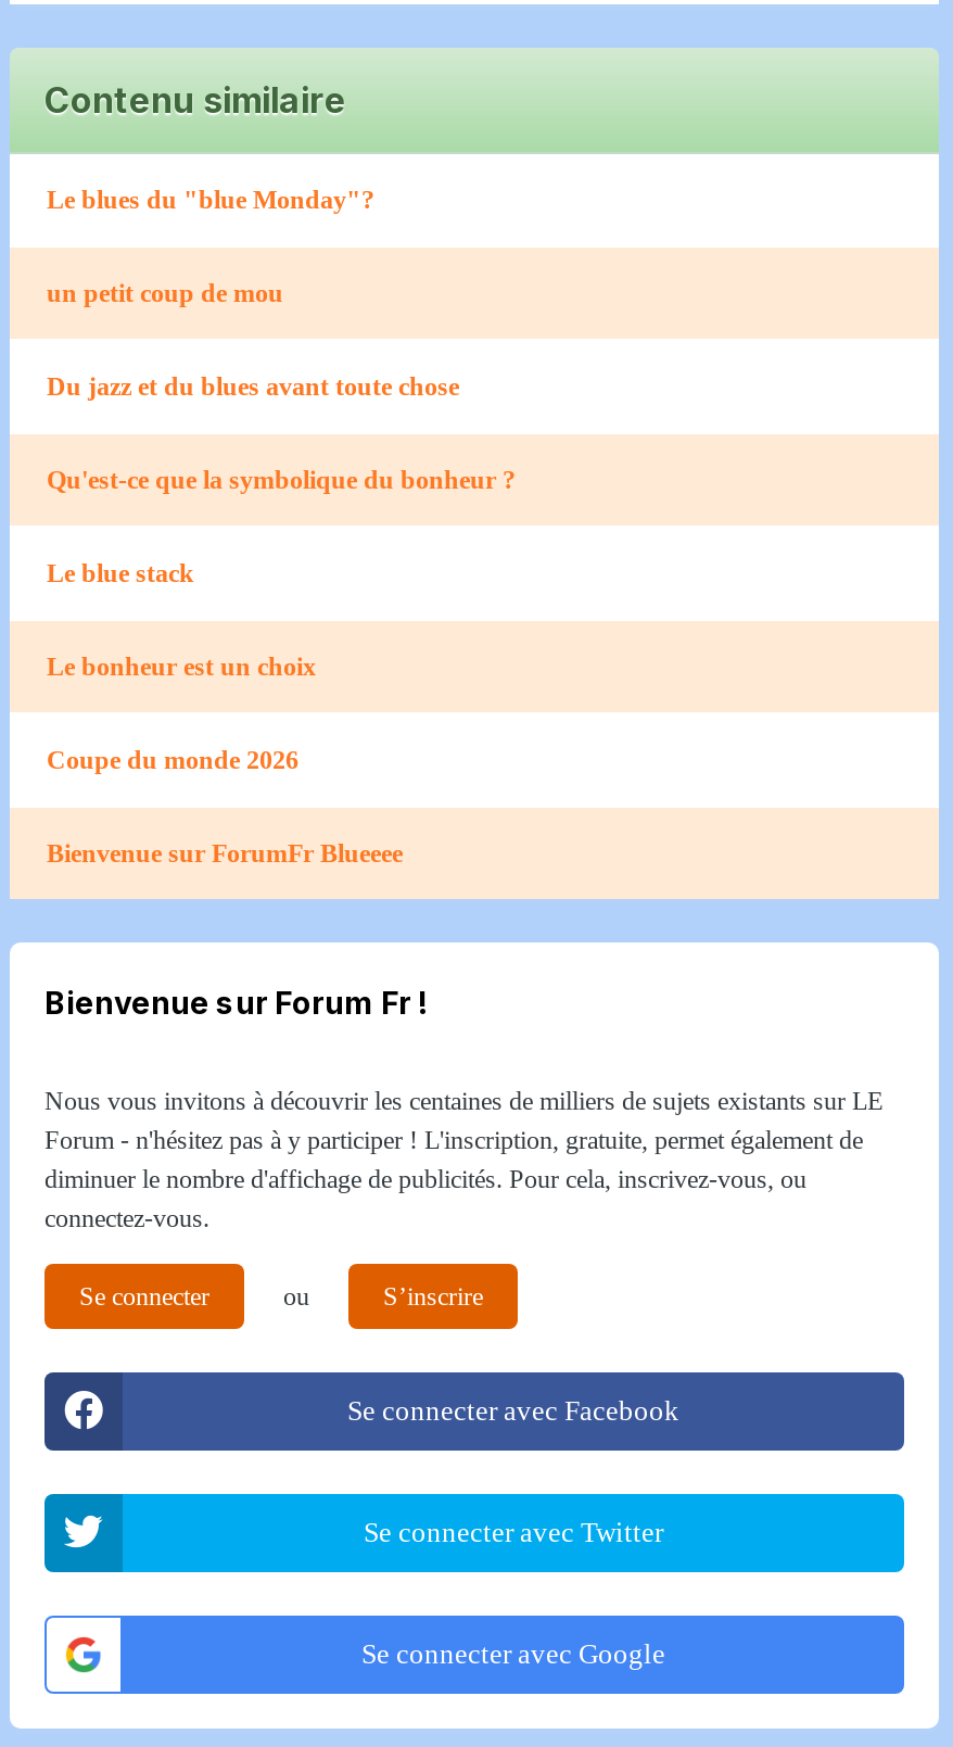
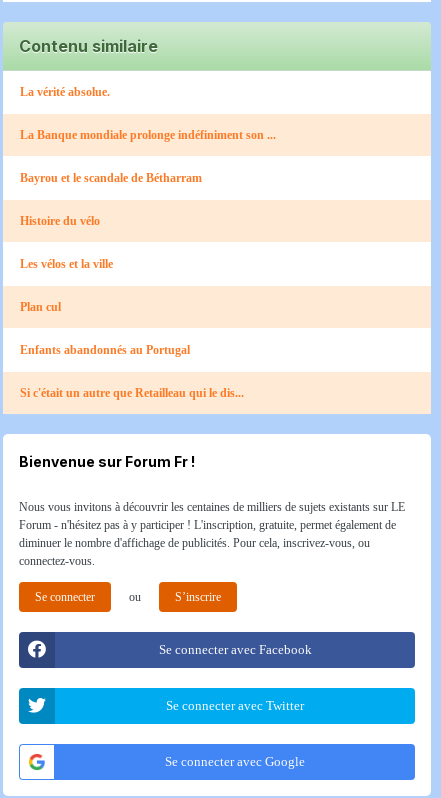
[47,185,374,216] Le blues du "blue Monday"? -> [20,85,110,99] La vérité absolue.
[47,279,283,309] un petit coup de mou -> [20,128,276,142] La Banque mondiale prolonge indéfiniment son ...
[47,372,459,403] Du jazz et du blues avant toute chose -> [20,171,202,185] Bayrou et le scandale de Bétharram
[47,466,516,496] Qu'est-ce que la symbolique du bonheur ? -> [20,214,100,228] Histoire du vélo
[47,559,194,589] Le blue stack -> [20,257,113,271] Les vélos et la ville
[47,652,316,683] Le bonheur est un choix -> [20,300,61,314] Plan cul
[47,746,298,776] Coupe du monde 2026 -> [20,343,190,357] Enfants abandonnés au Portugal
[47,839,403,869] Bienvenue sur ForumFr Blueeee -> [20,386,244,400] Si c'était un autre que Retailleau qui le dis...

